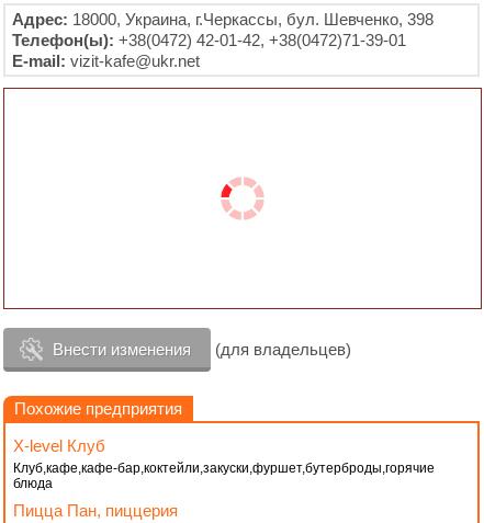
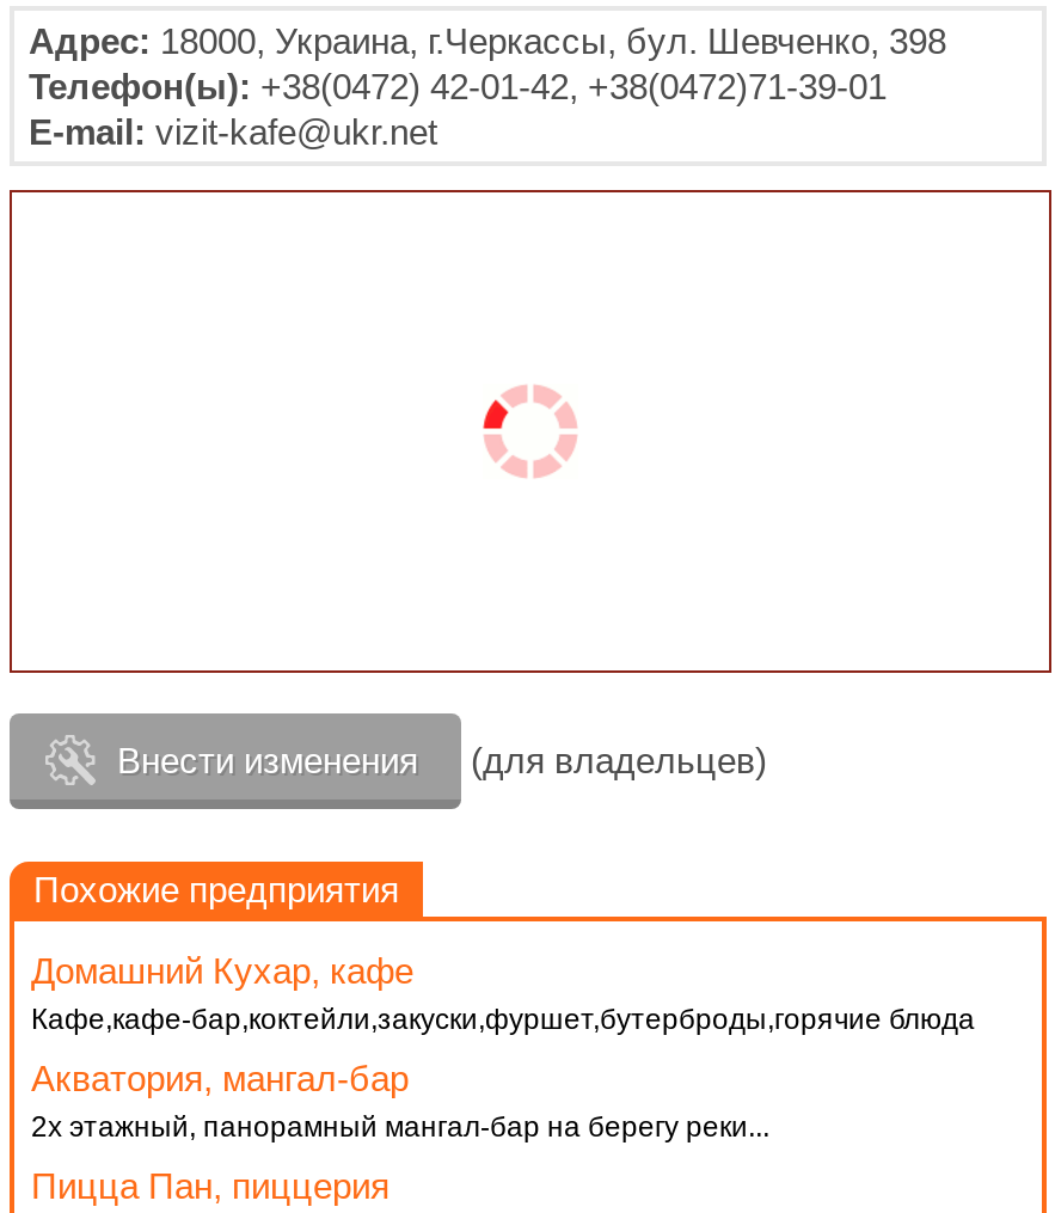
[13,436,435,491] X-level Клуб | Клуб,кафе,кафе-бар,коктейли,закуски,фуршет,бутерброды,горячие | блюда -> [31,950,975,1144] Домашний Кухар, кафе | Кафе,кафе-бар,коктейли,закуски,фуршет,бутерброды,горячие блюда | Акватория, мангал-бар | 2х этажный, панорамный мангал-бар на берегу реки...

